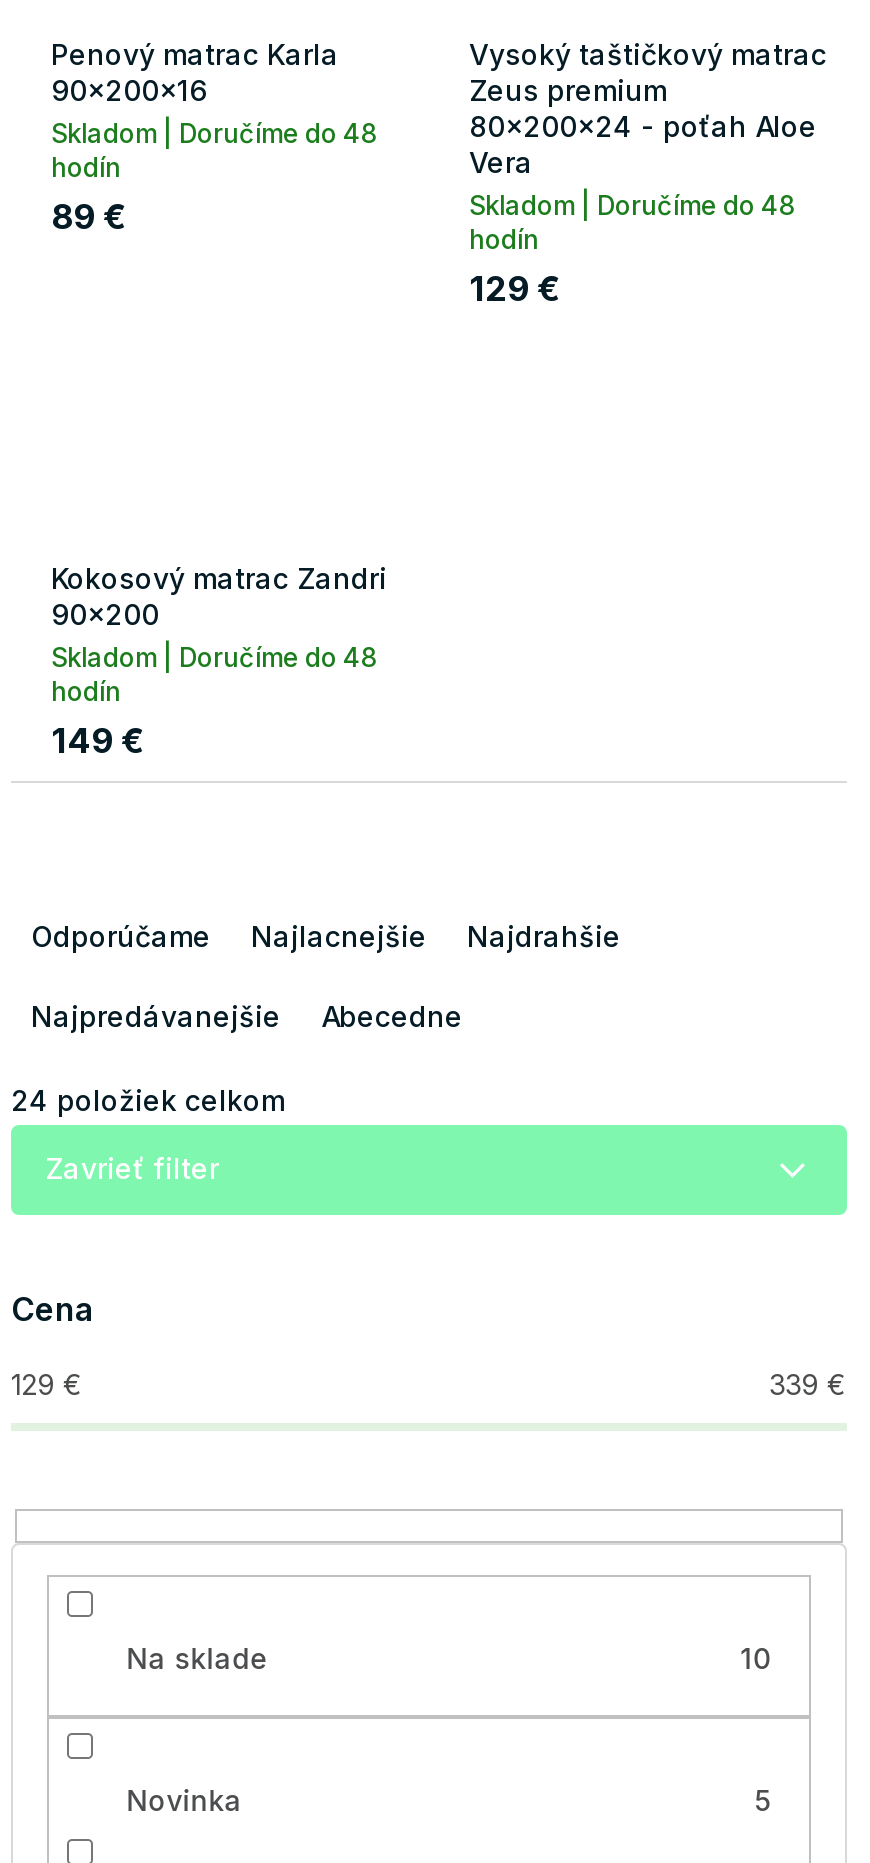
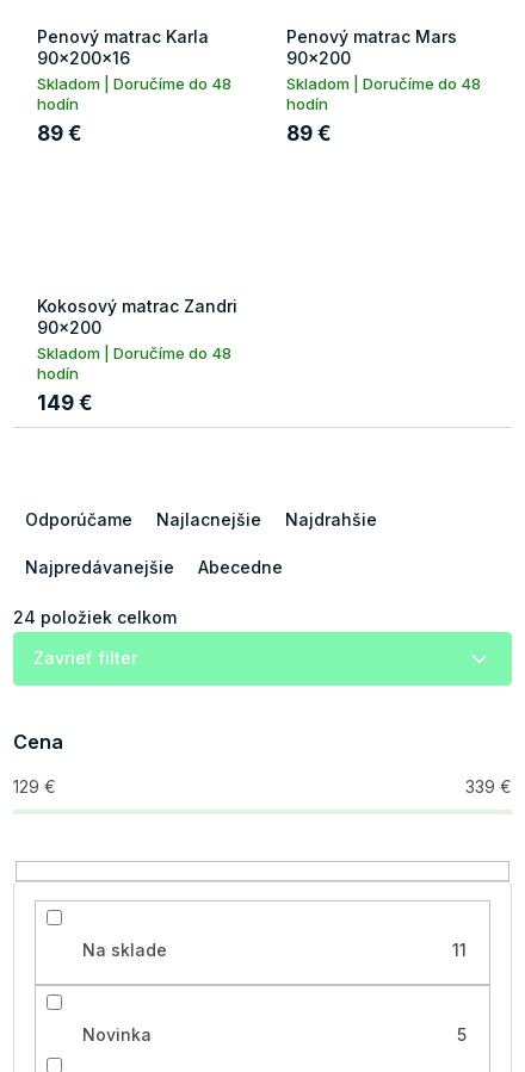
[469,37,827,179] Vysoký taštičkový matrac | Zeus premium | 80x200x24 - poťah Aloe | Vera -> [286,26,457,68] Penový matrac Mars | 90x200
[469,269,561,309] 129 € -> [286,122,332,145] 89 €
[741,1641,771,1675] 10 -> [452,940,466,960] 11

